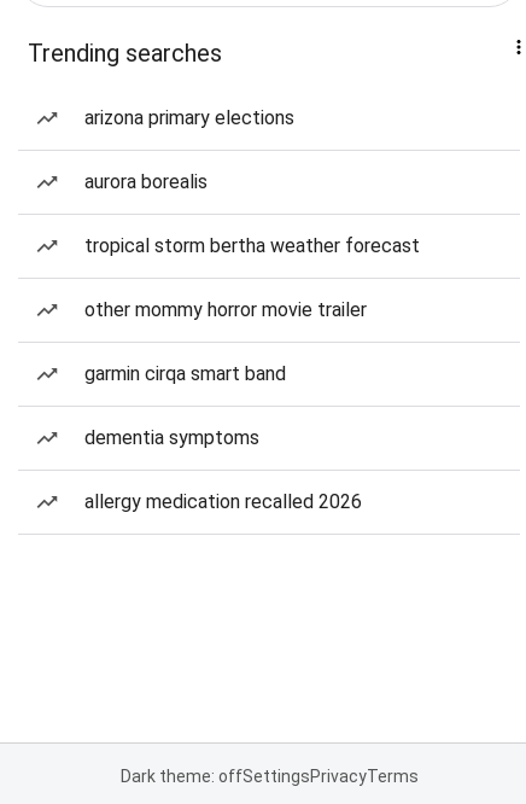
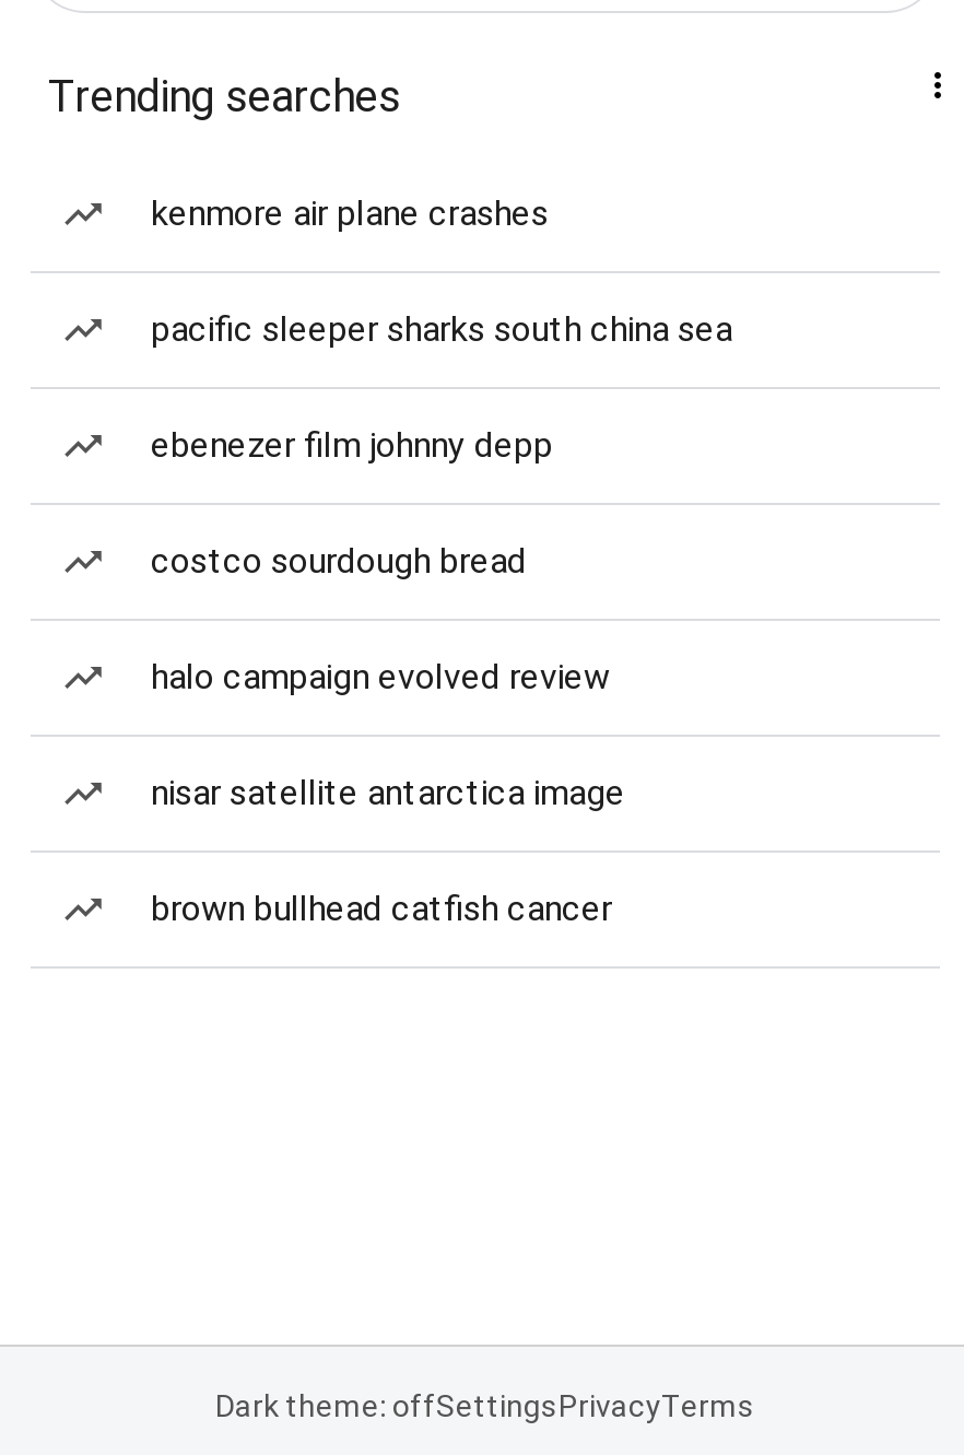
[84,106,294,129] arizona primary elections -> [151,192,549,234] kenmore air plane crashes
[84,170,208,193] aurora borealis -> [151,308,732,350] pacific sleeper sharks south china sea
[84,234,420,257] tropical storm bertha weather forecast -> [151,424,553,466] ebenezer film johnny depp
[84,298,367,321] other mommy horror movie trailer -> [151,540,527,582] costco sourdough bread
[84,362,286,385] garmin cirqa smart band -> [151,656,610,697] halo campaign evolved review
[84,426,259,449] dementia symptoms -> [151,772,625,813] nisar satellite antarctica image
[84,490,362,513] allergy medication recalled 2026 -> [151,888,612,929] brown bullhead catfish cancer

